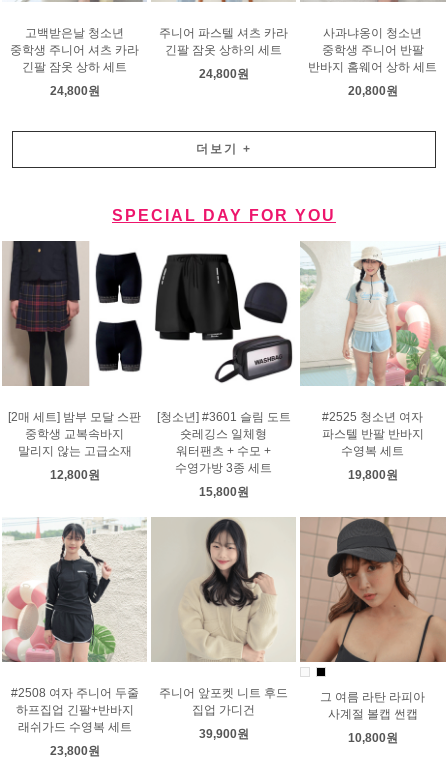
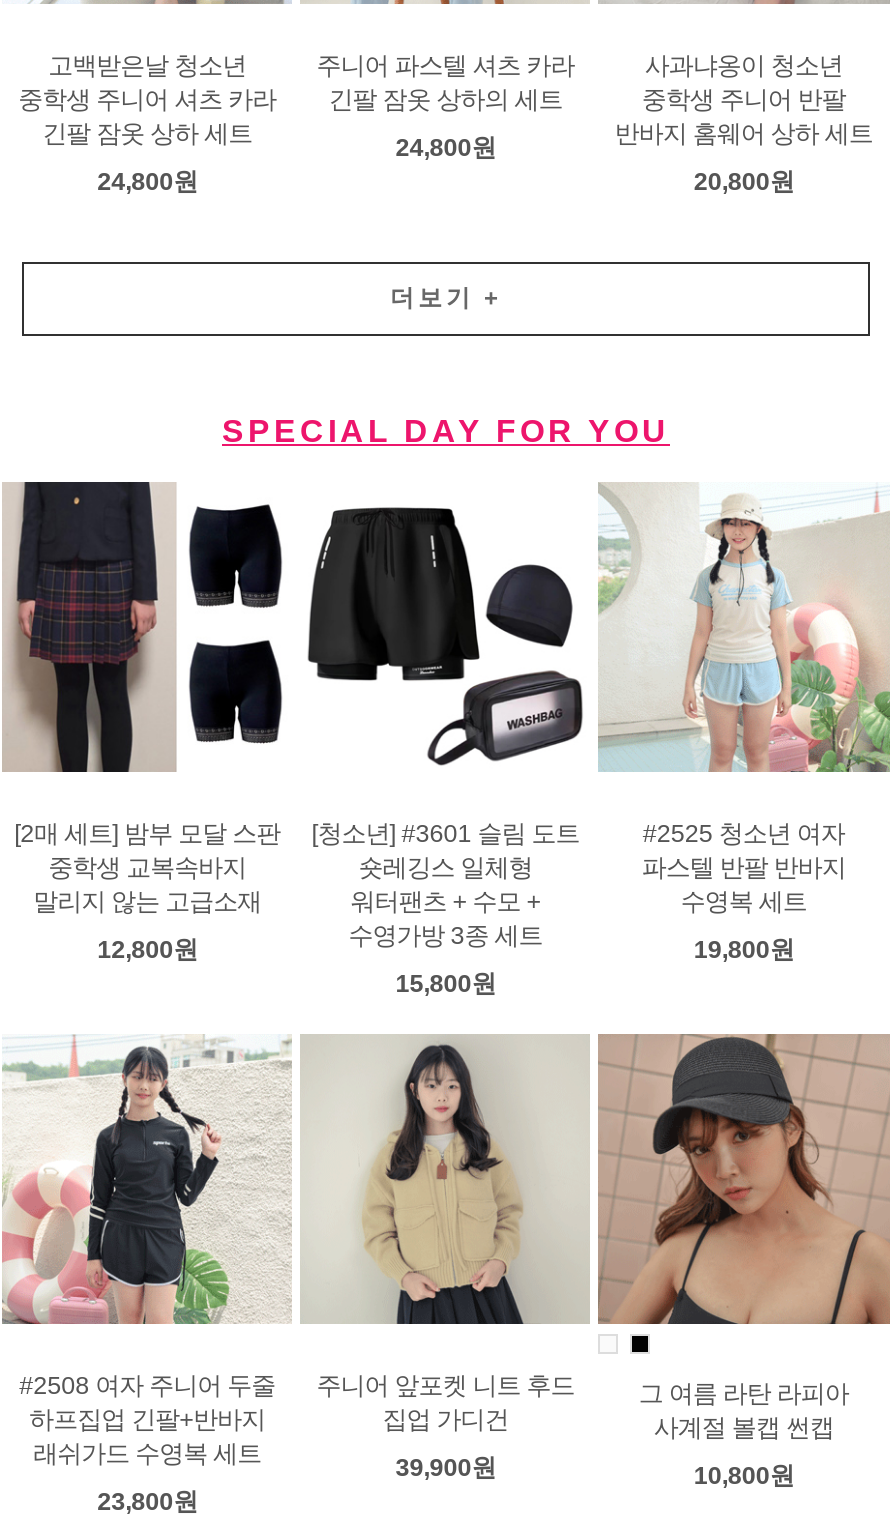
[185,518,287,662] [image] -> [366,1038,572,1326] [image]

